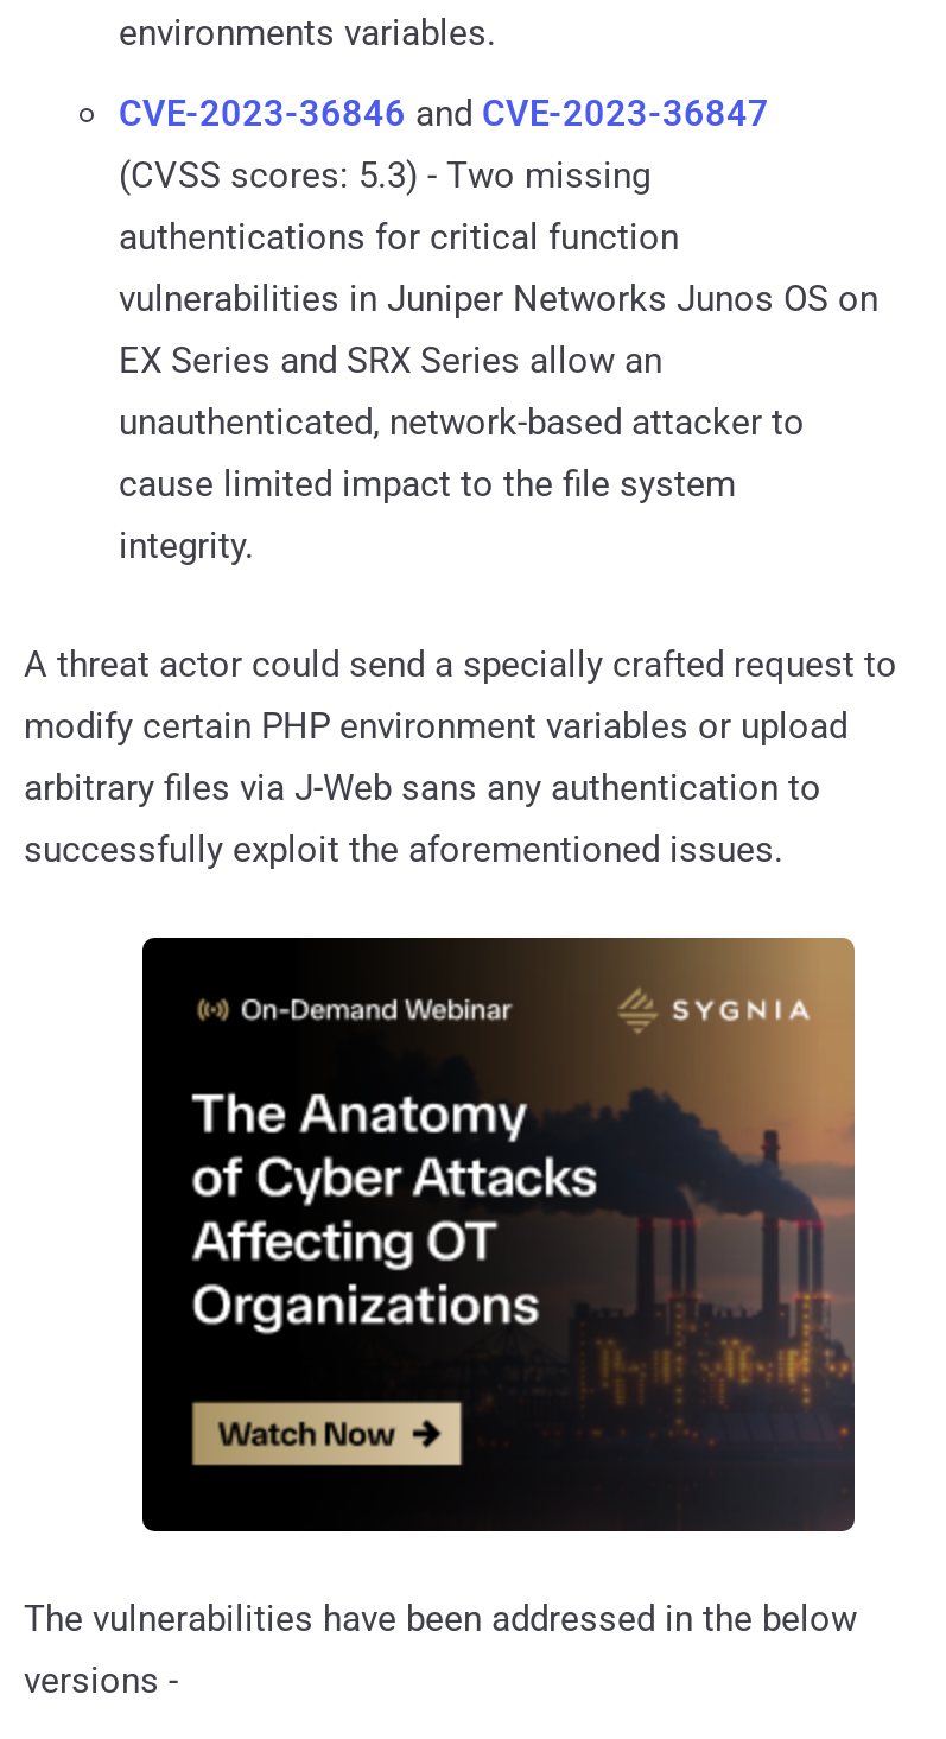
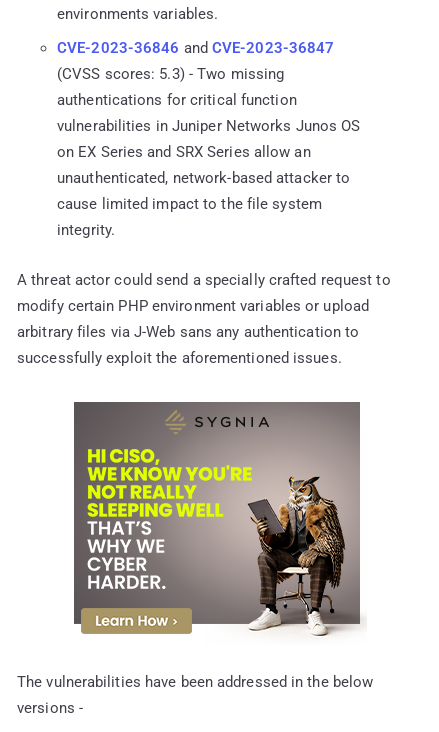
[140,935,857,1534] [image] -> [67,395,367,645] [image]

